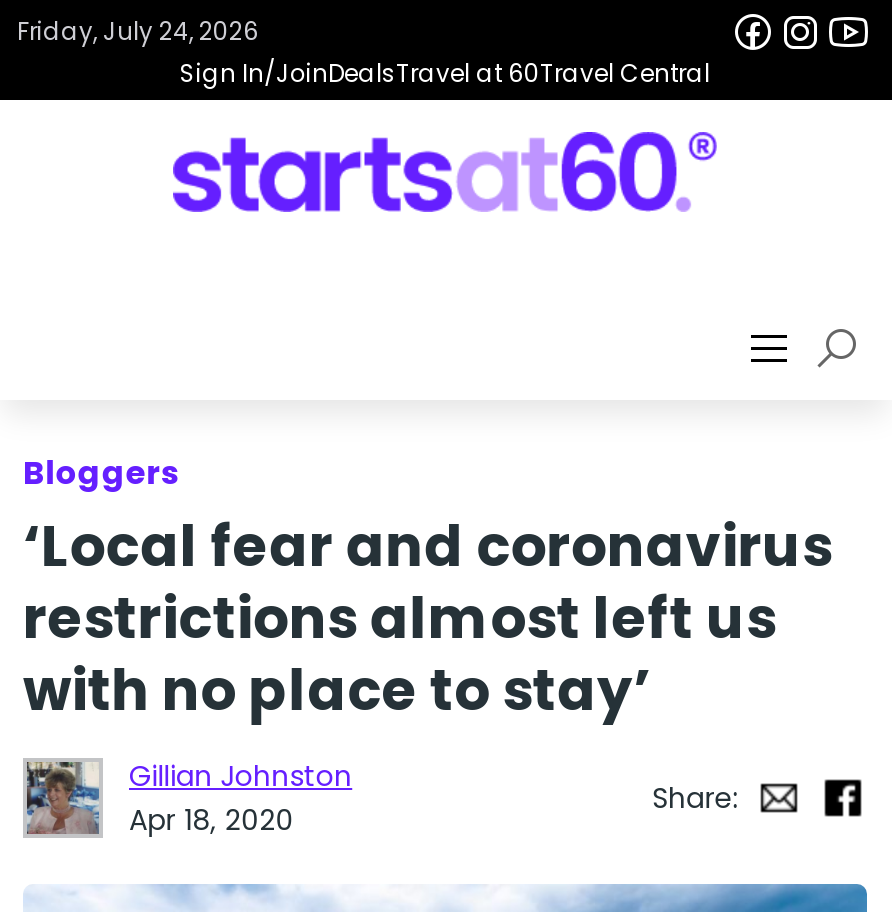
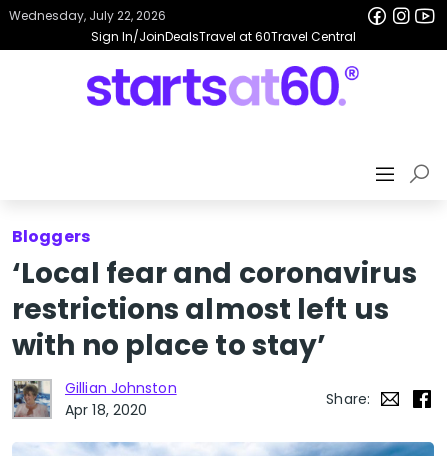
[17,14,259,48] Friday, July 24, 2026 -> [9,7,166,24] Wednesday, July 22, 2026

